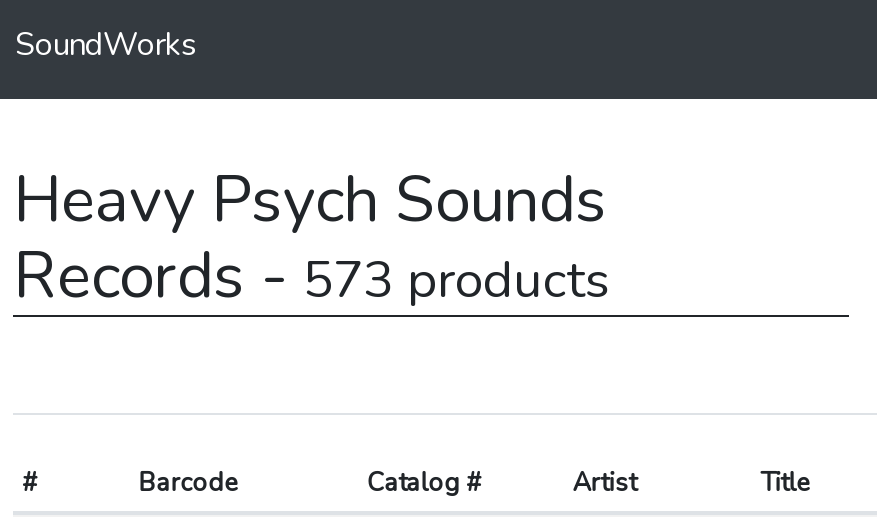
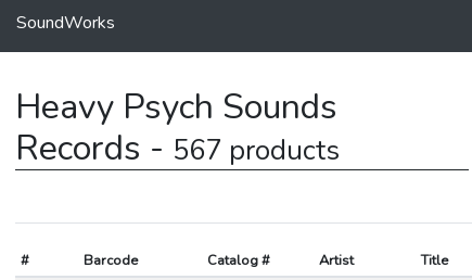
[13,233,611,319] Records -573 products -> [15,125,340,171] Records -567 products

